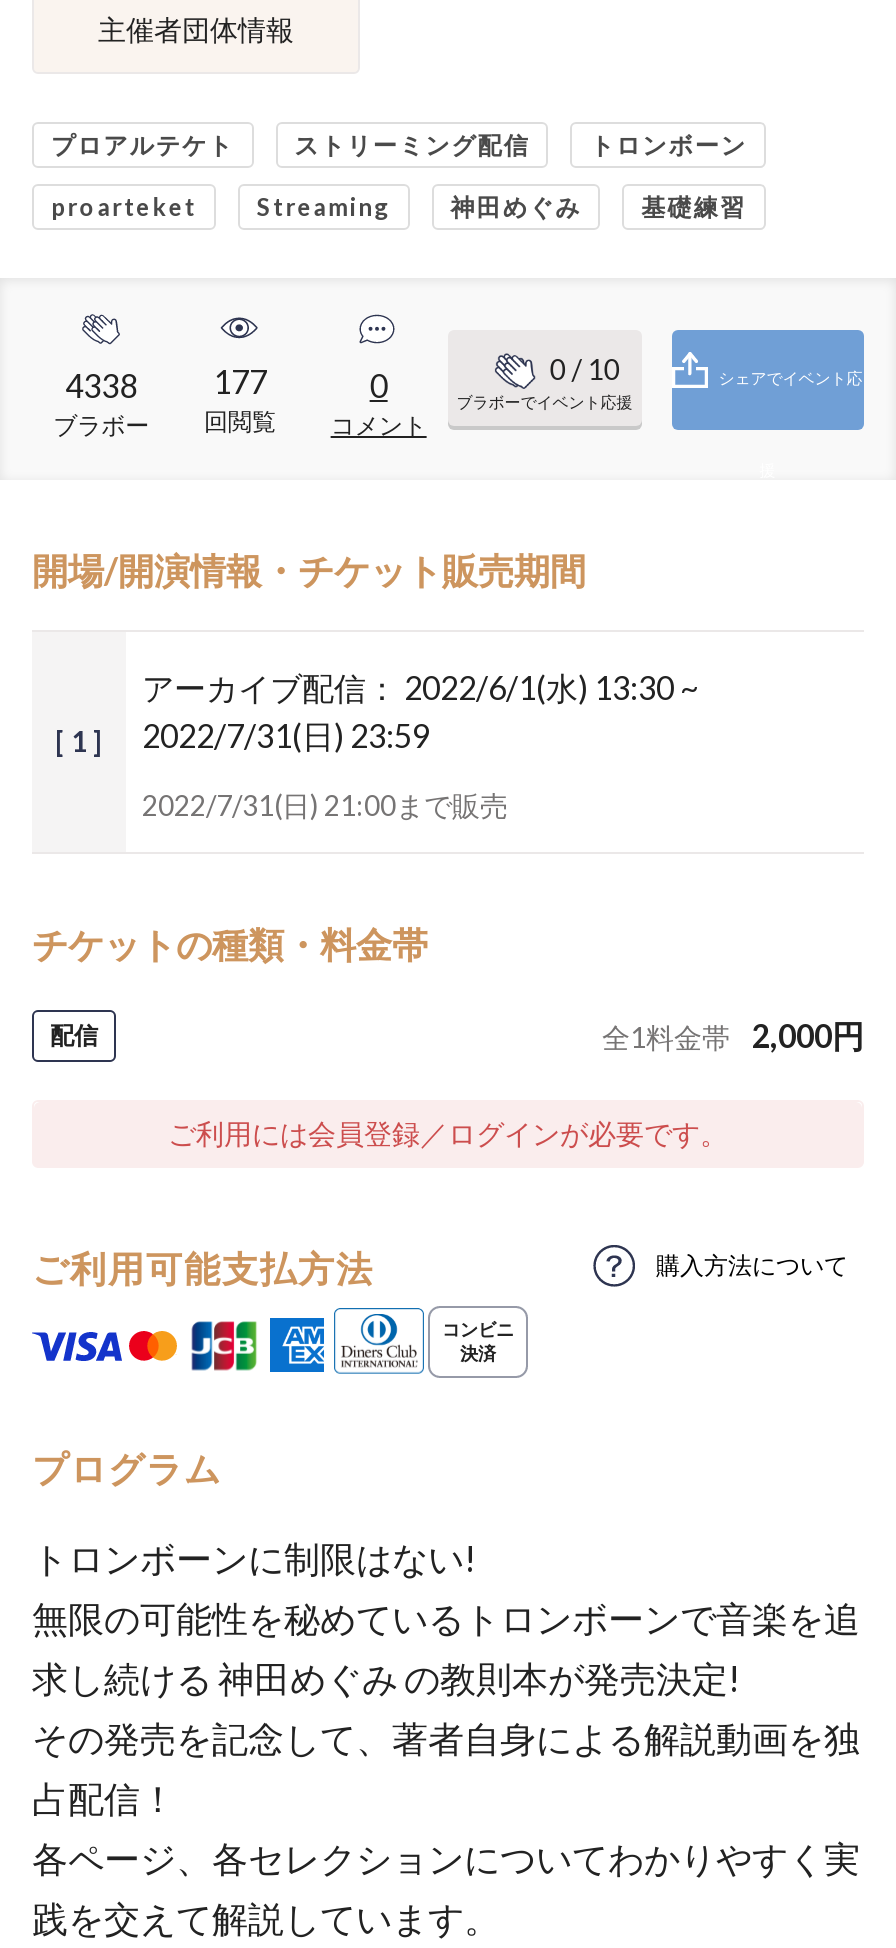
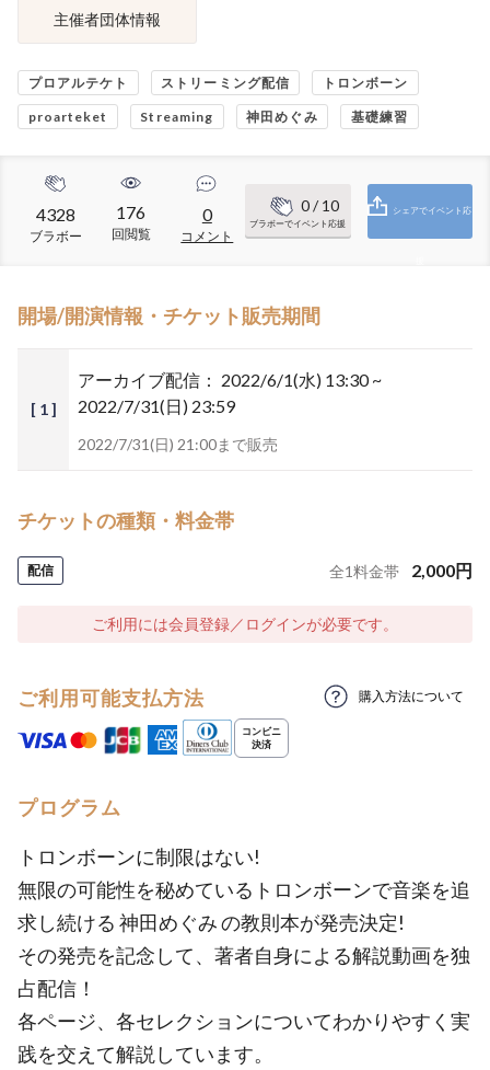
[65,365,137,403] 4338 -> [36,203,75,224] 4328
[213,362,267,400] 177 -> [116,202,146,222] 176

